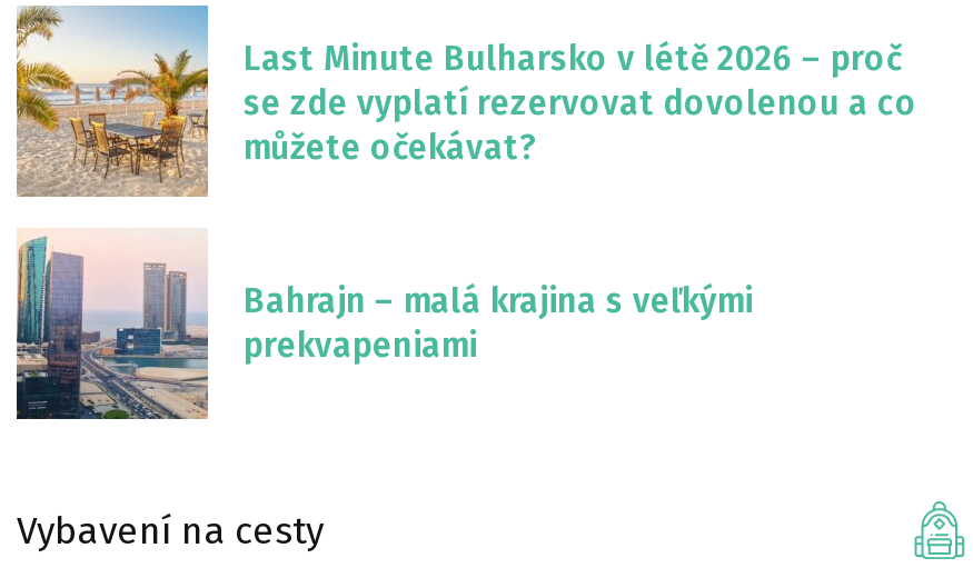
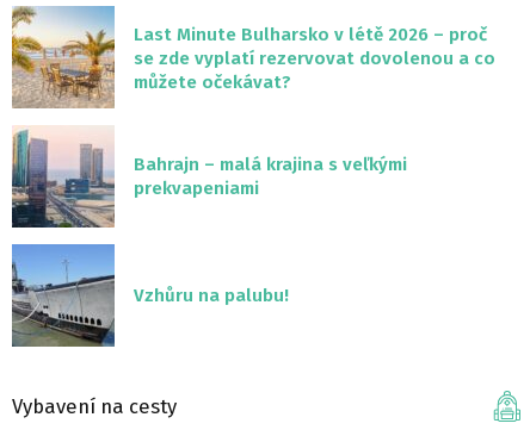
none -> [11,243,289,348] [image] | Vzhůru na palubu!

